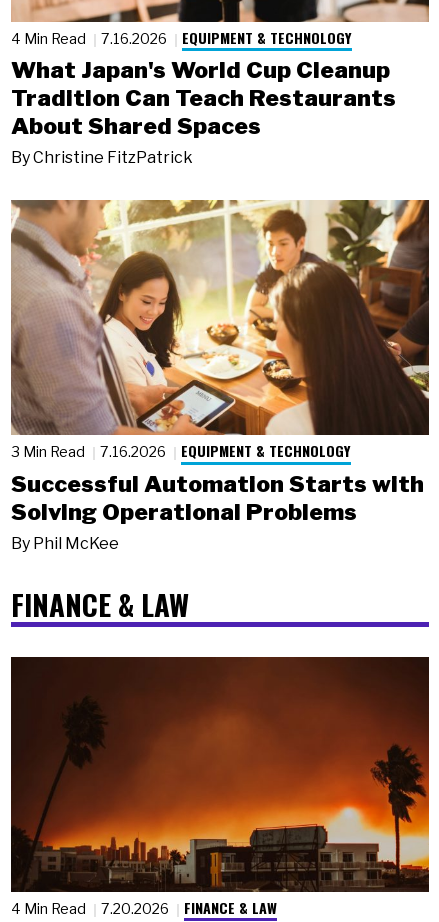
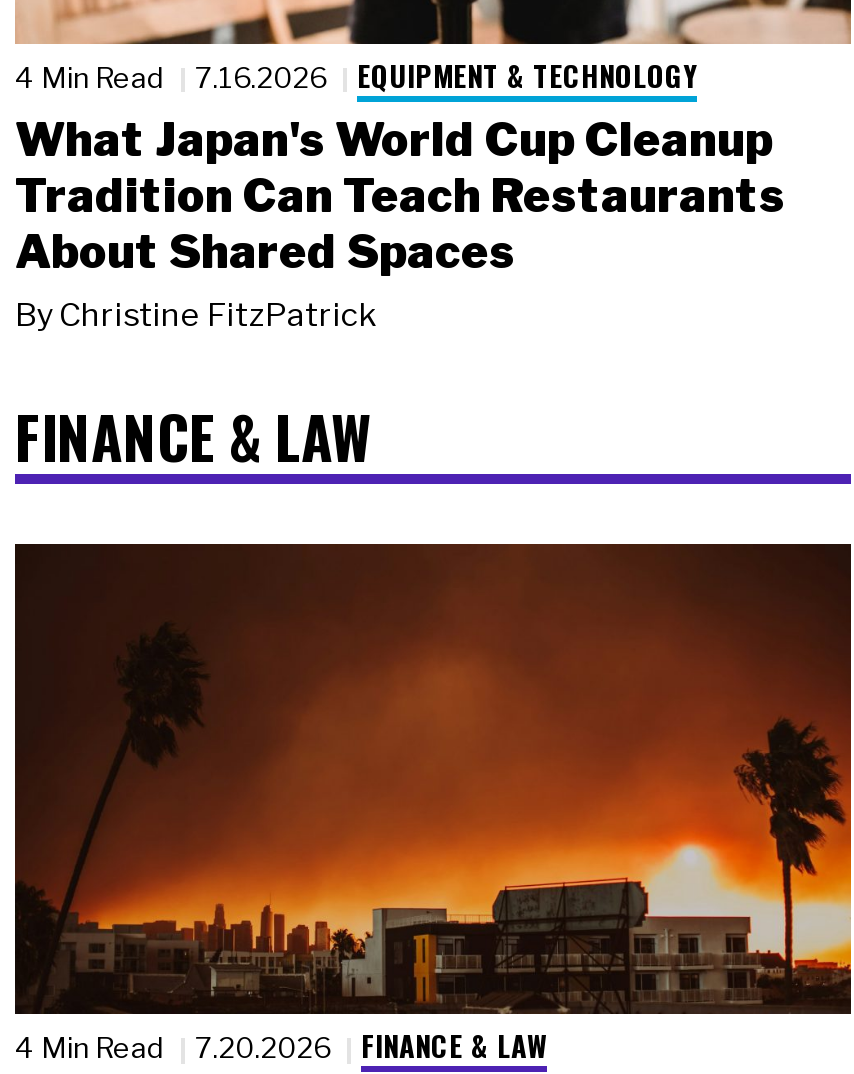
[11,197,430,553] [image] | 3 Min Read | 7.16.2026 | EQUIPMENT & TECHNOLOGY | Successful Automation Starts with | Solving Operational Problems | By Phil McKee -> none

